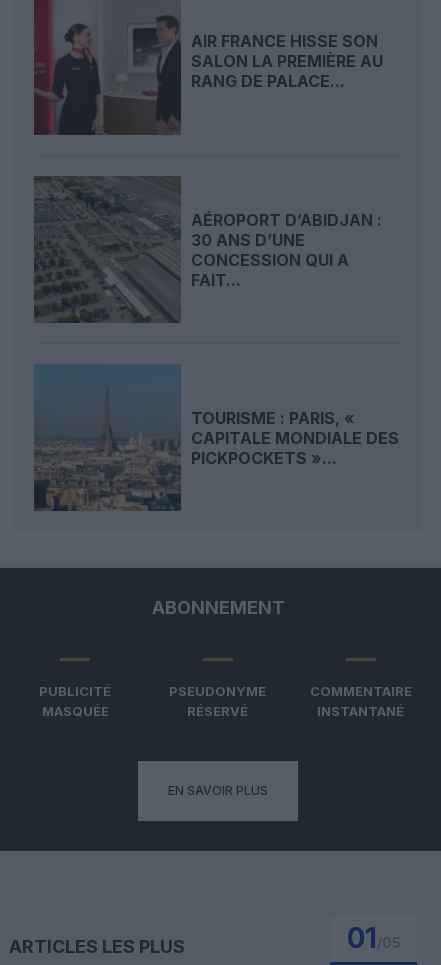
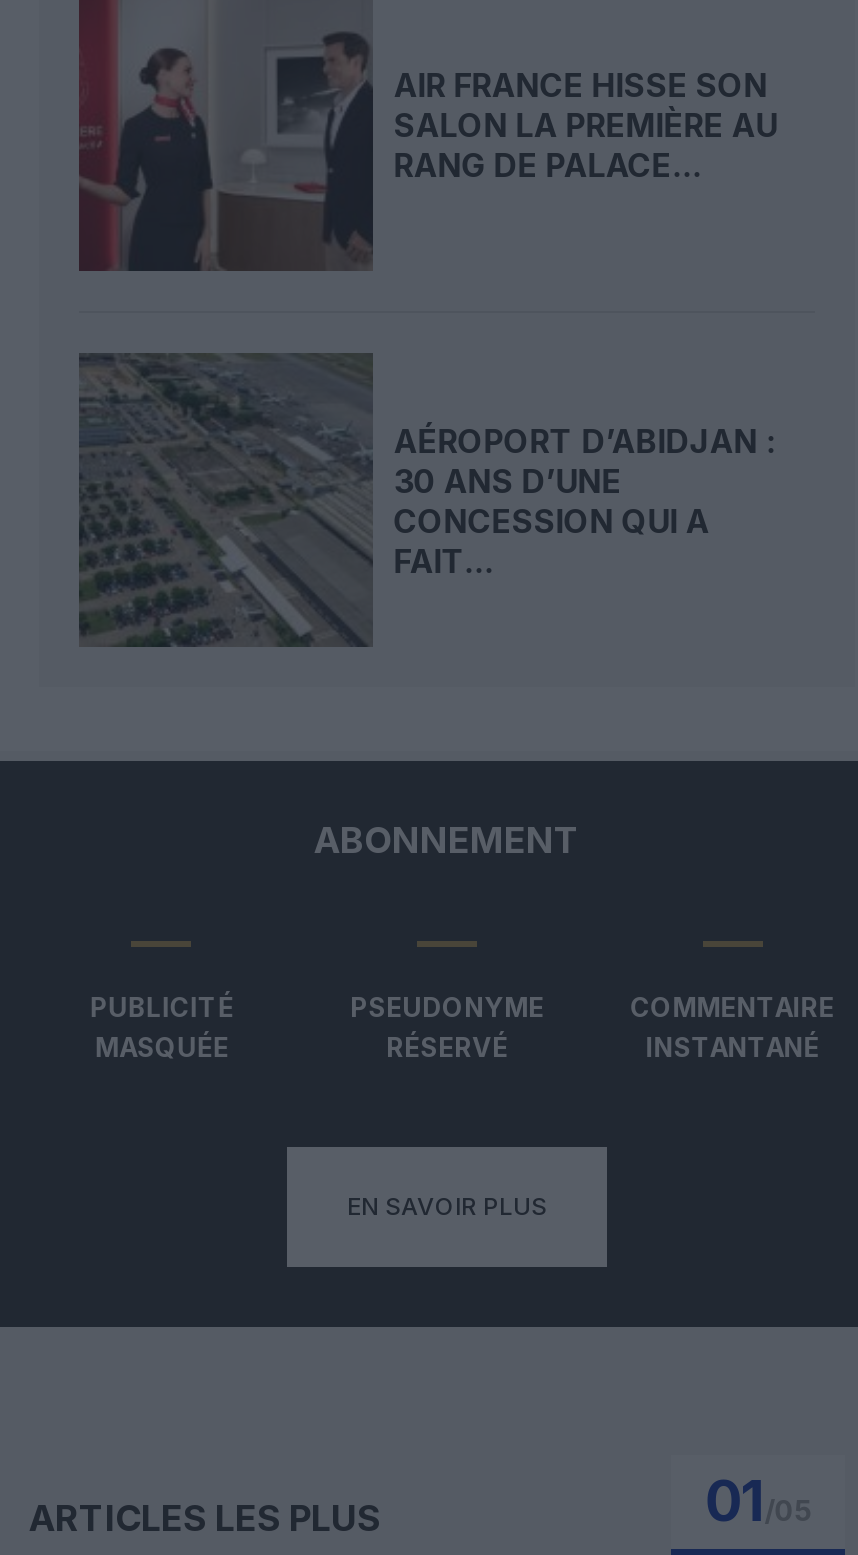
[34,364,399,511] [image] | TOURISME : PARIS, « | CAPITALE MONDIALE DES | PICKPOCKETS »... -> none

